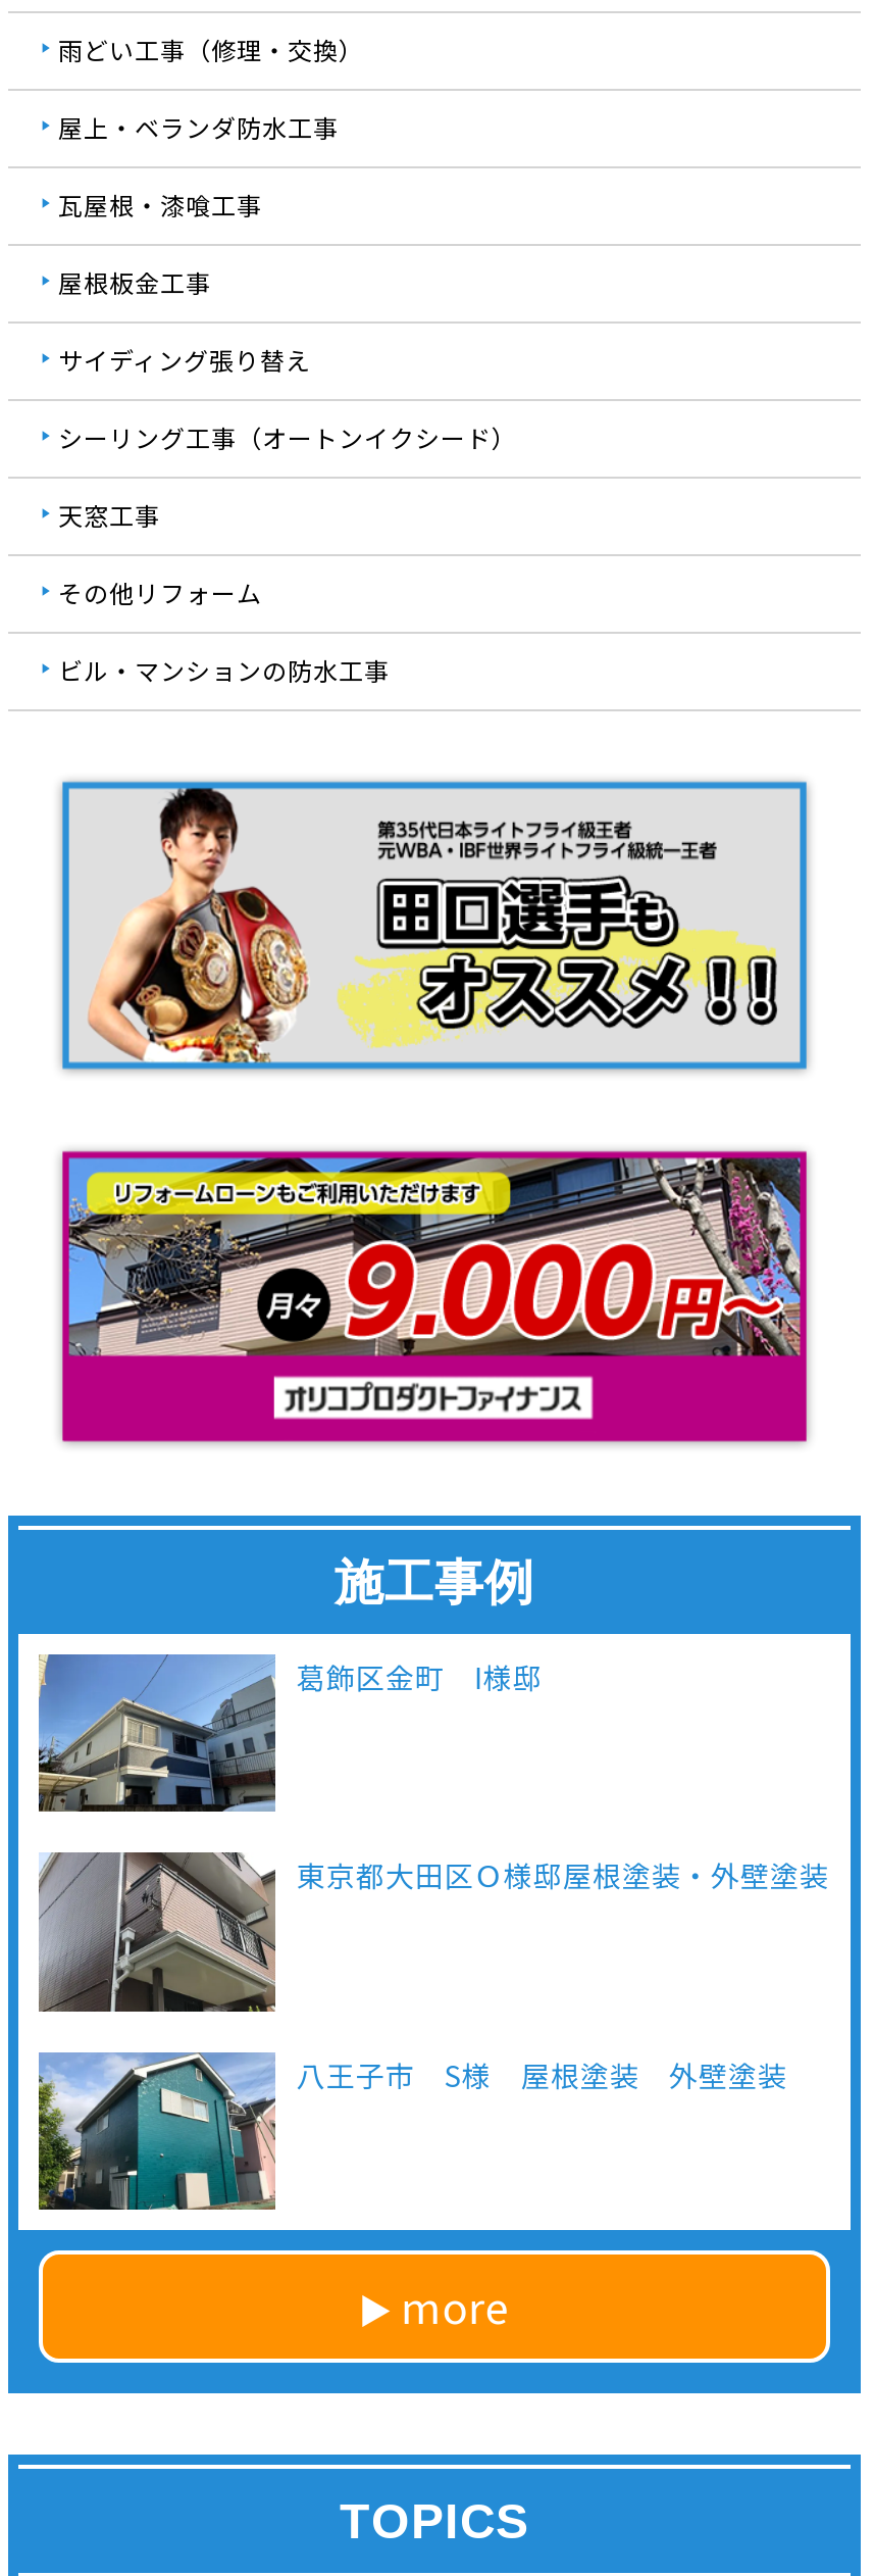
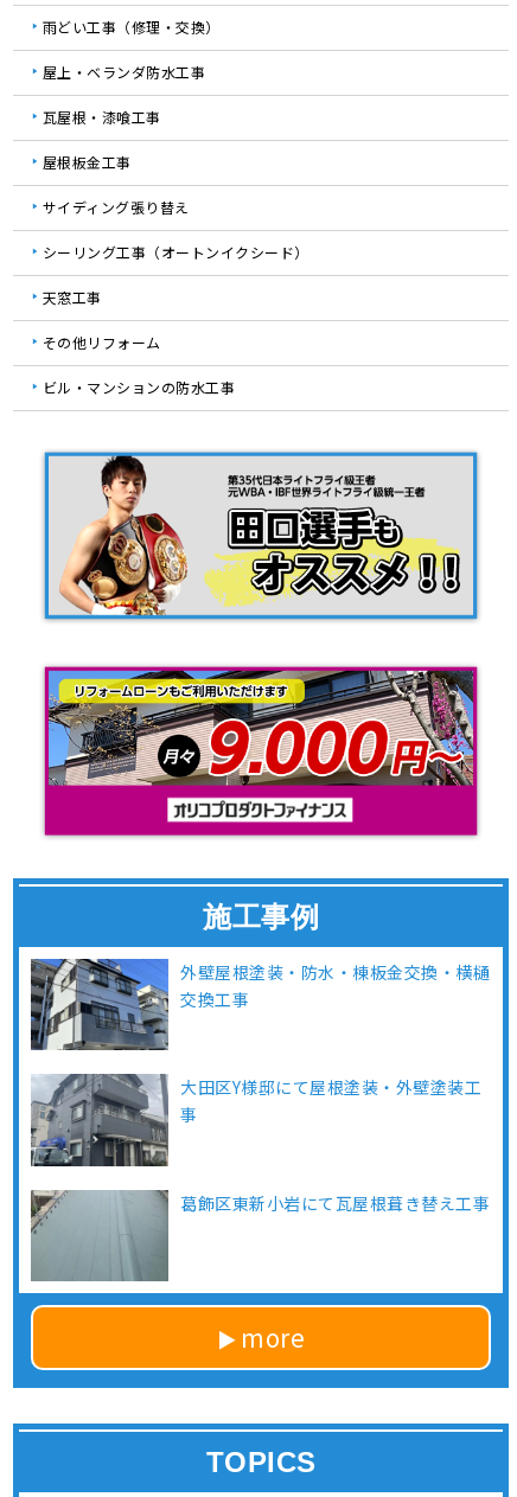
[37,1652,542,1814] [image] | 葛飾区金町 I様邸 -> [30,958,490,1050] [image] | 外壁屋根塗装・防水・棟板金交換・横樋 | 交換工事
[39,1852,829,2012] [image] | 東京都大田区Ｏ様邸屋根塗装・外壁塗装 -> [31,1073,482,1166] [image] | 大田区Y様邸にて屋根塗装・外壁塗装工 | 事
[37,2052,787,2210] [image] | 八王子市 S様 屋根塗装 外壁塗装 -> [30,1190,490,1281] [image] | 葛飾区東新小岩にて瓦屋根葺き替え工事

